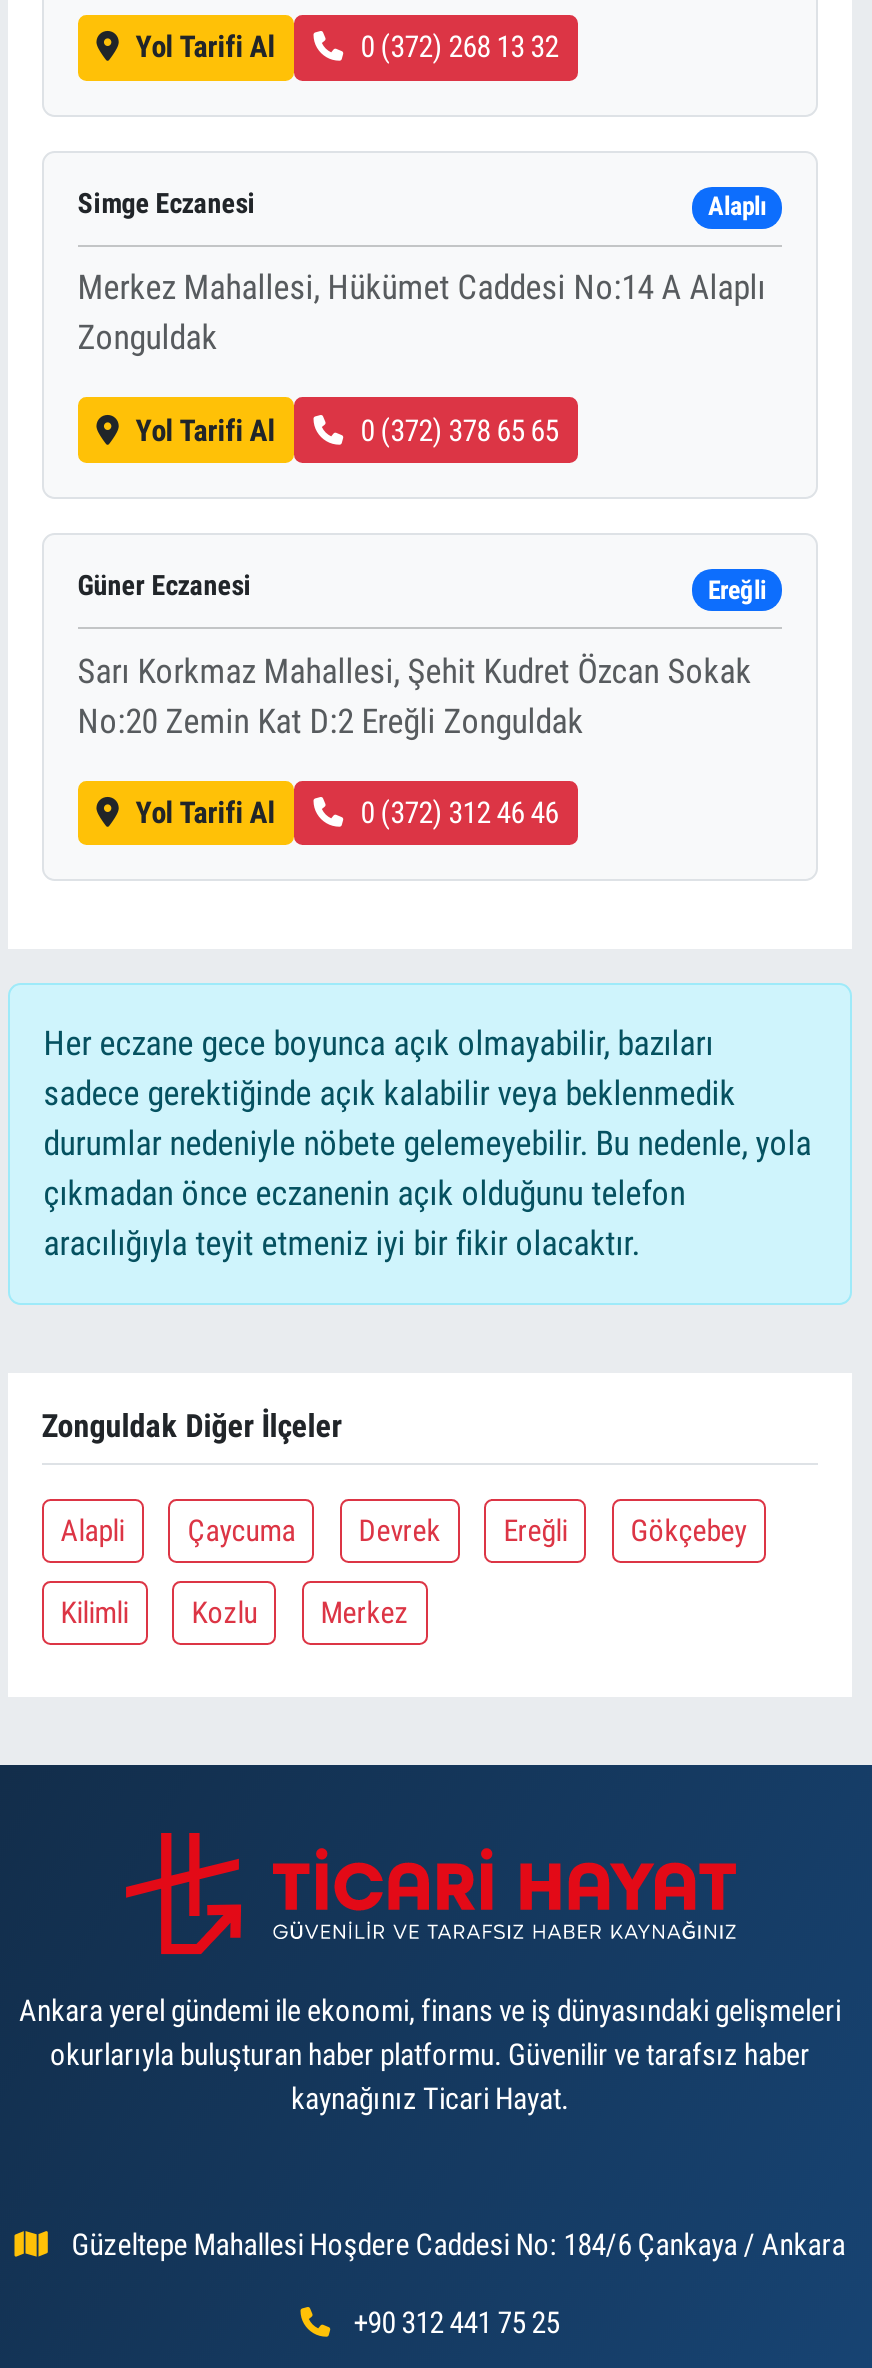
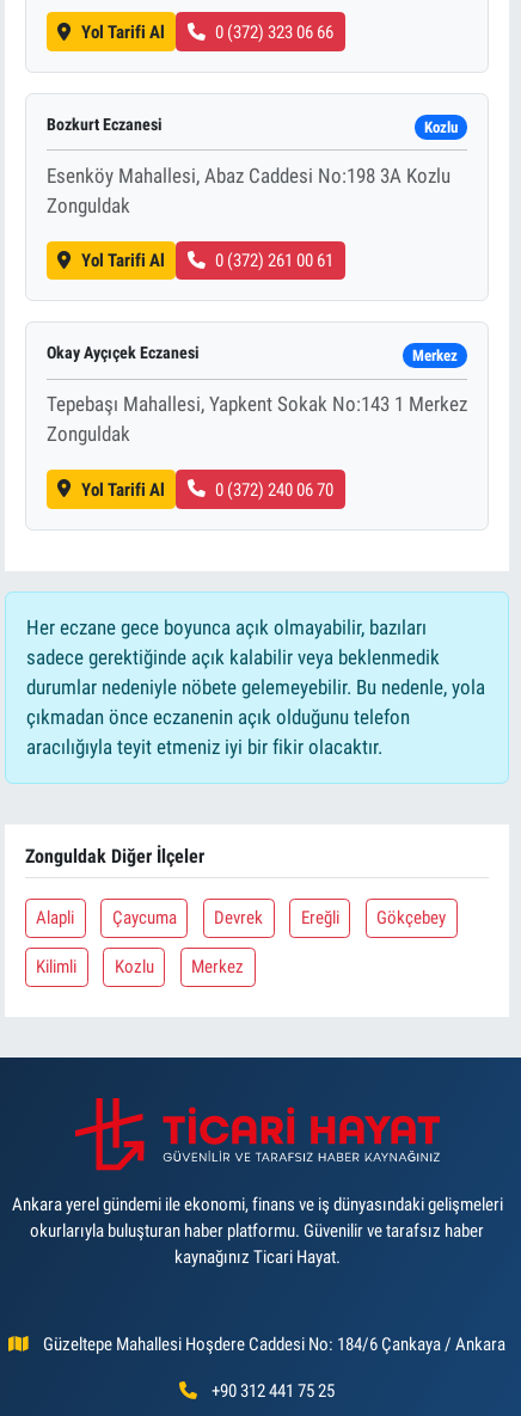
[360,29,558,65] 0 (372) 268 13 32 -> [215,21,334,43] 0 (372) 323 06 66
[78,186,766,221] Simge Eczanesi | Alaplı -> [46,115,458,136] Bozkurt Eczanesi | Kozlu
[78,268,766,308] Merkez Mahallesi, Hükümet Caddesi No:14 A Alaplı -> [46,163,450,187] Esenköy Mahallesi, Abaz Caddesi No:198 3A Kozlu
[360,412,558,448] 0 (372) 378 65 65 -> [215,250,334,271] 0 (372) 261 00 61
[78,569,766,604] Güner Eczanesi | Ereğli -> [46,343,458,364] Okay Ayçıçek Eczanesi | Merkez
[78,650,752,740] Sarı Korkmaz Mahallesi, Şehit Kudret Özcan Sokak | No:20 Zemin Kat D:2 Ereğli Zonguldak -> [46,392,467,446] Tepebaşı Mahallesi, Yapkent Sokak No:143 1 Merkez | Zonguldak
[360,795,558,831] 0 (372) 312 46 46 -> [215,479,334,500] 0 (372) 240 06 70

